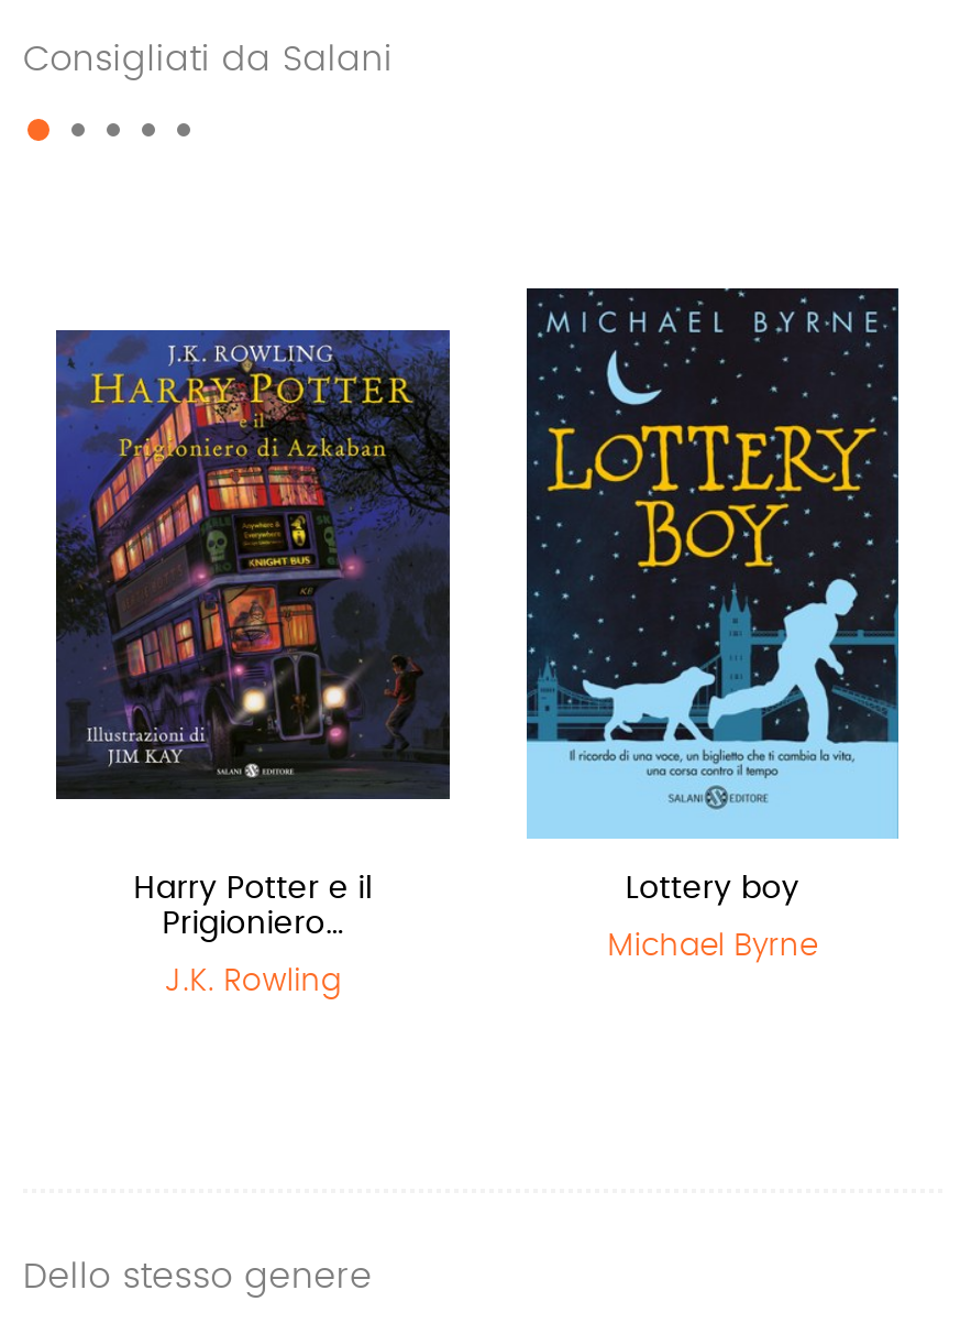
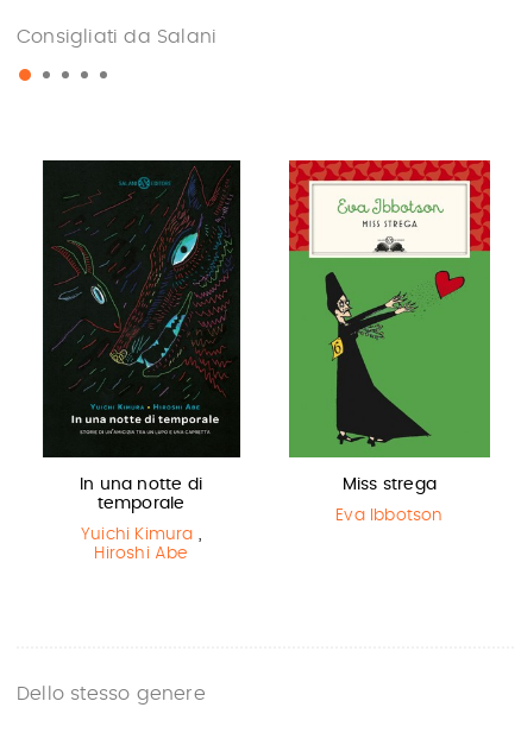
[54,288,452,940] [image] | Harry Potter e il | Prigioniero… -> [34,159,247,512] [image] | In una notte di | temporale
[525,286,901,905] [image] | Lottery boy -> [288,159,491,493] [image] | Miss strega
[607,931,818,962] Michael Byrne -> [336,507,443,524] Eva Ibbotson
[165,966,341,997] J.K. Rowling -> [81,526,201,562] Yuichi Kimura, | Hiroshi Abe

